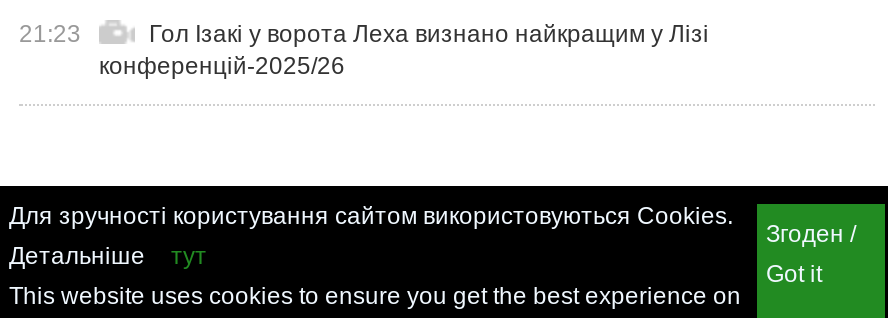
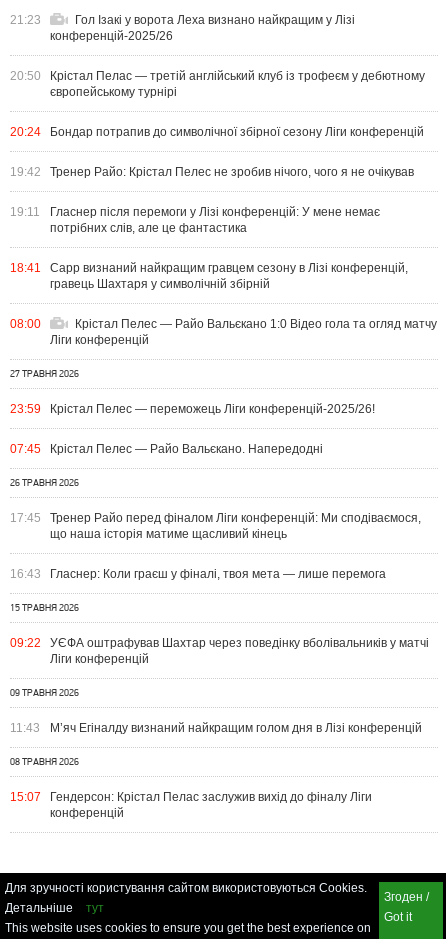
none -> [10,69,437,820] 20:50 | Крістал Пелас — третій англійський клуб із трофеєм у дебютному | європейському турнірі | 20:24 | Бондар потрапив до символічної збірної сезону Ліги конференцій | 19:42 | Тренер Райо: Крістал Пелес не зробив нічого, чого я не очікував | 19:11 | Гласнер після перемоги у Лізі конференцій: У мене немає | потрібних слів, але це фантастика | 18:41 | Сарр визнаний найкращим гравцем сезону в Лізі конференцій, | гравець Шахтаря у символічній збірній | 08:00 | Крістал Пелес — Райо Вальєкано 1:0 Відео гола та огляд матчу | Ліги конференцій | 27 ТРАВНЯ 2026 | 23:59 | Крістал Пелес — переможець Ліги конференцій-2025/26! | 07:45 | Крістал Пелес — Райо Вальєкано. Напередодні | 26 ТРАВНЯ 2026 | 17:45 | Тренер Райо перед фіналом Ліги конференцій: Ми сподіваємося, | що наша історія матиме щасливий кінець | 16:43 | Гласнер: Коли граєш у фіналі, твоя мета — лише перемога | 15 ТРАВНЯ 2026 | 09:22 | УЄФА оштрафував Шахтар через поведінку вболівальників у матчі | Ліги конференцій | 09 ТРАВНЯ 2026 | 11:43 | М’яч Егіналду визнаний найкращим голом дня в Лізі конференцій | 08 ТРАВНЯ 2026 | 15:07 | Гендерсон: Крістал Пелас заслужив вихід до фіналу Ліги | конференцій

